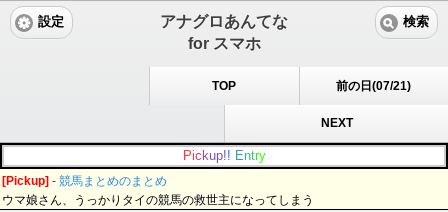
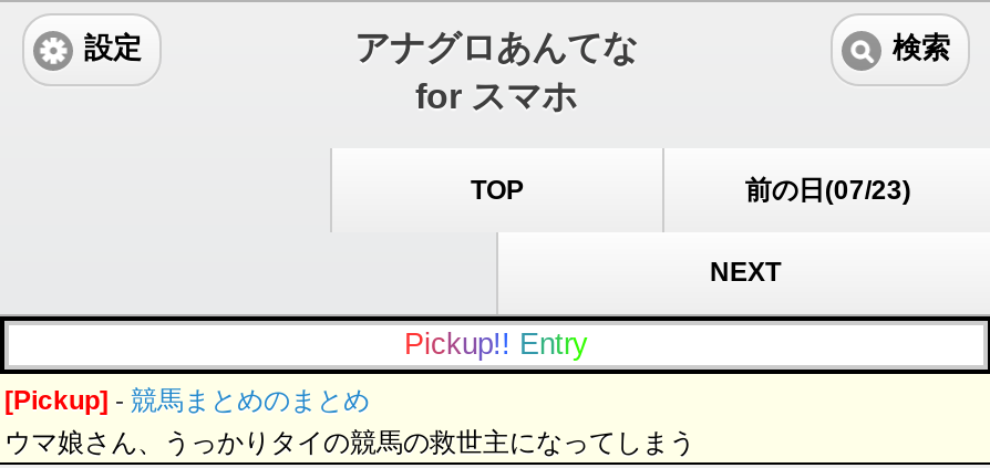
[336,79,411,93] 前の日(07/21) -> [745,175,911,206] 前の日(07/23)

